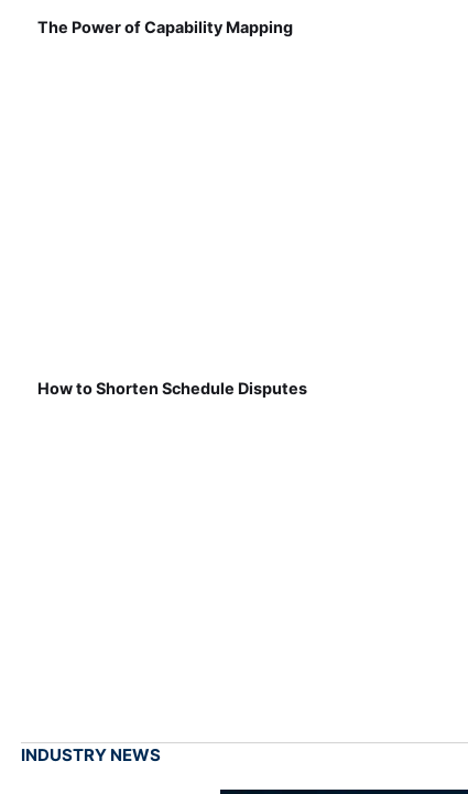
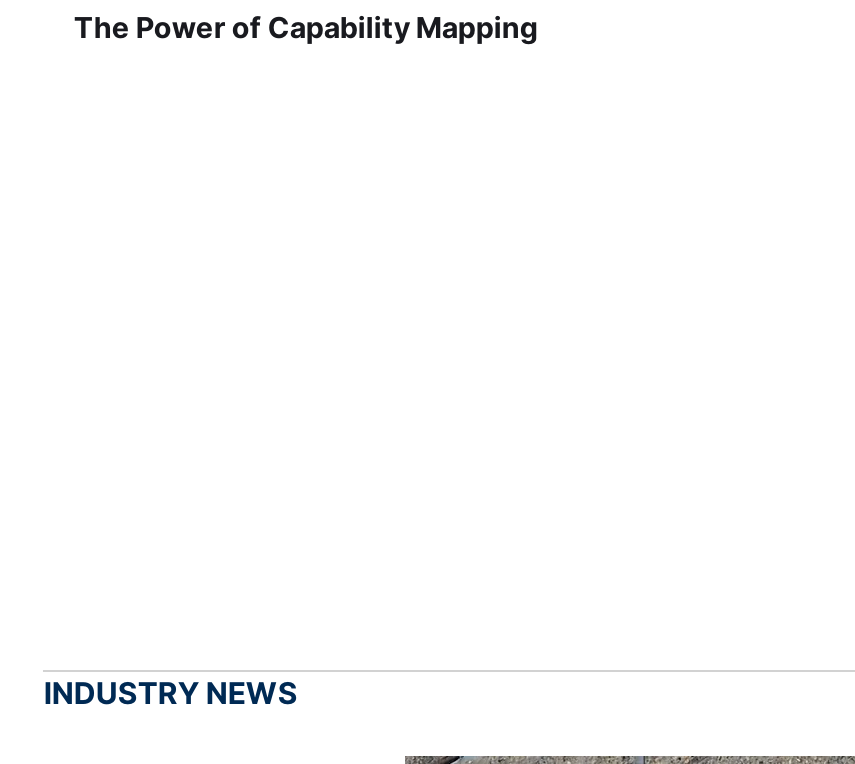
[38,379,308,398] How to Shorten Schedule Disputes -> none

